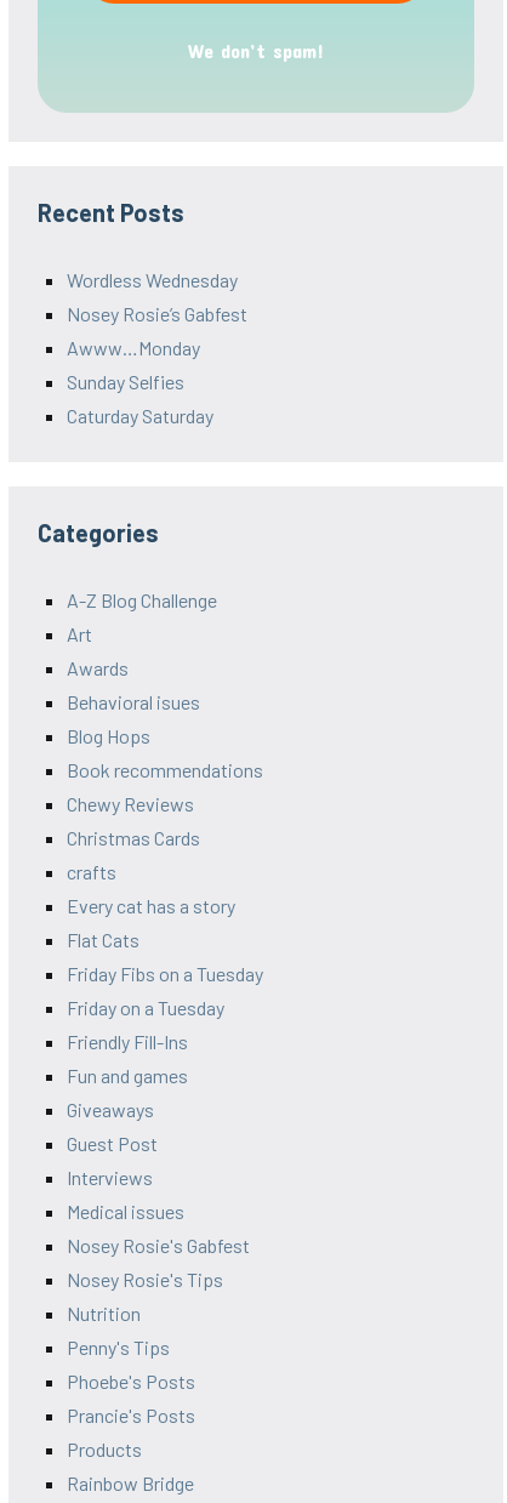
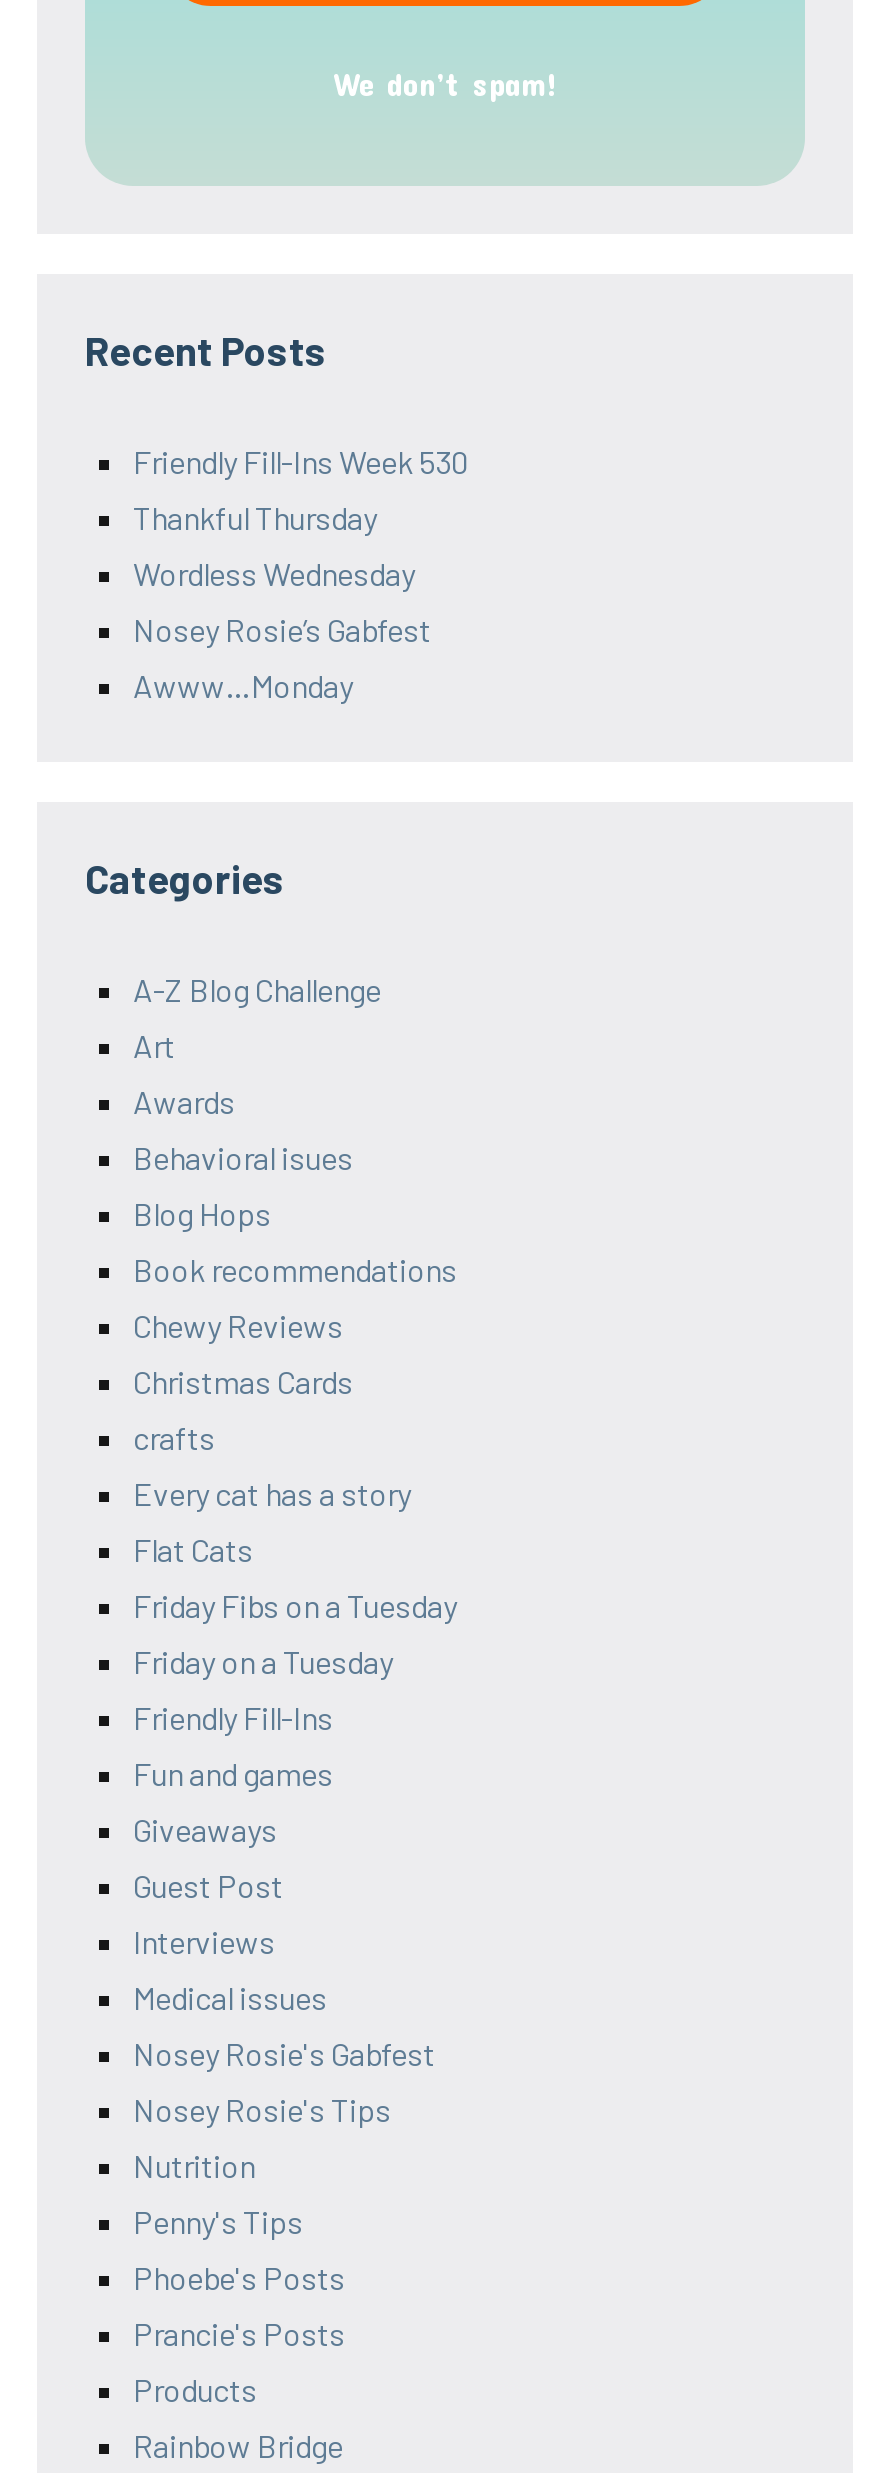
none -> [133,441,469,535] Friendly Fill-Ins Week 530 | Thankful Thursday
moved [67,268,247,359] -> [133,553,431,703]: Wordless Wednesday | Nosey Rosie’s Gabfest | Awww…Monday
[67,370,213,427] Sunday Selfies | Caturday Saturday -> none

